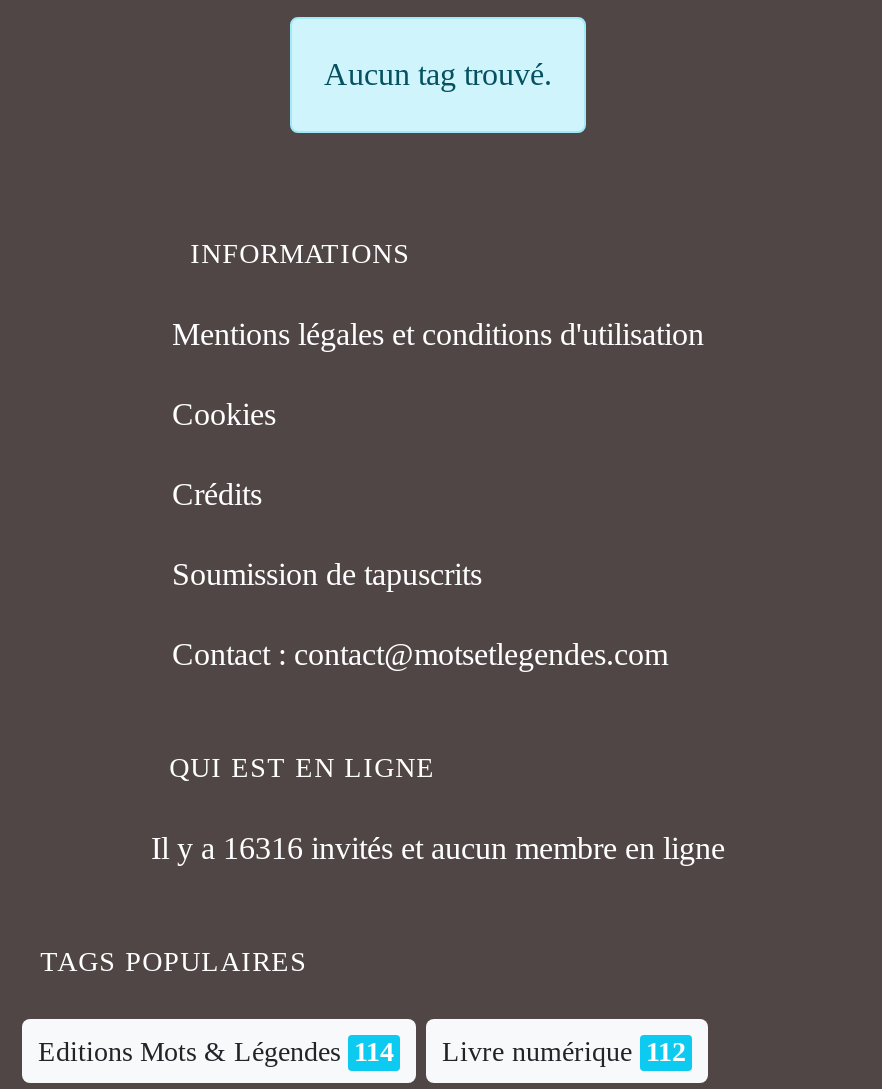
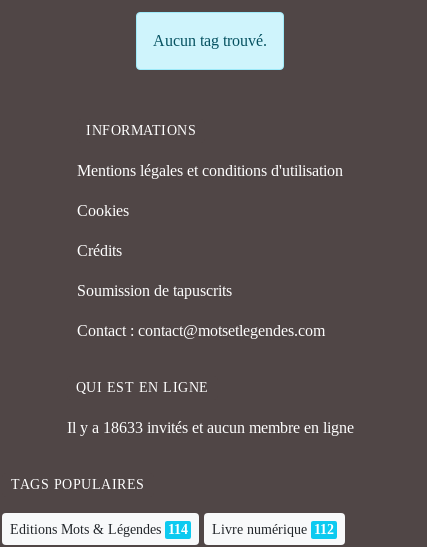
[151,831,725,865] Il y a 16316 invités et aucun membre en ligne -> [66,419,353,436] Il y a 18633 invités et aucun membre en ligne

